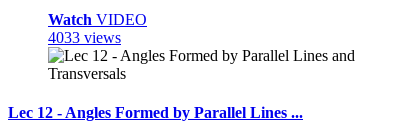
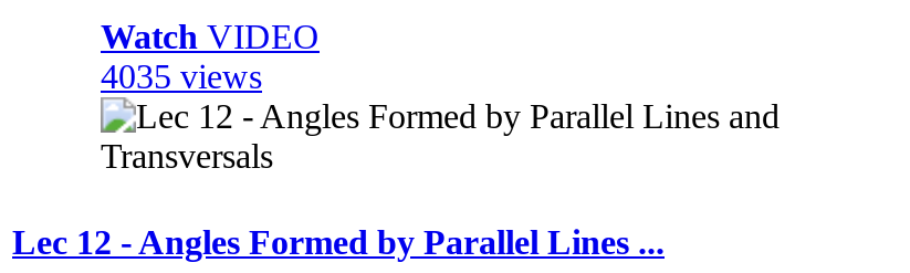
[48,29,121,46] 4033 views -> [101,57,262,95] 4035 views

